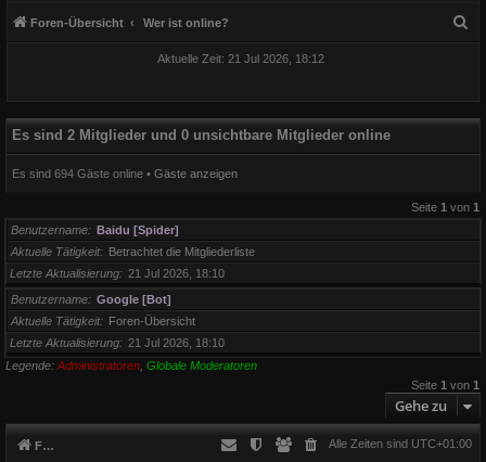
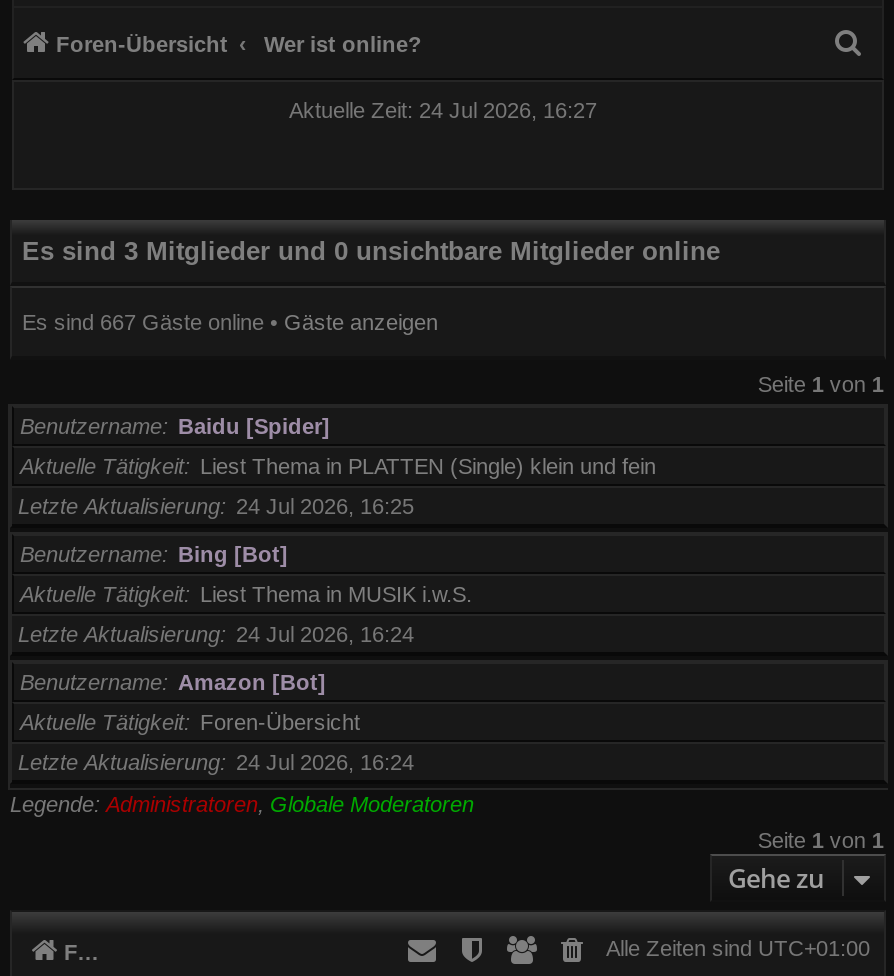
[157,52,324,65] Aktuelle Zeit: 21 Jul 2026, 18:12 -> [289,97,597,121] Aktuelle Zeit: 24 Jul 2026, 16:27
[12,127,391,143] Es sind 2 Mitglieder und 0 unsichtbare Mitglieder online -> [22,236,720,266] Es sind 3 Mitglieder und 0 unsichtbare Mitglieder online
[12,167,238,180] Es sind 694 Gäste online • Gäste anzeigen -> [22,310,438,334] Es sind 667 Gäste online • Gäste anzeigen
[108,245,255,258] Betrachtet die Mitgliederliste -> [200,454,656,478] Liest Thema in PLATTEN (Single) klein und fein
[10,267,225,280] Letzte Aktualisierung 21 Jul 2026, 18:10 -> [18,494,414,518] Letzte Aktualisierung 24 Jul 2026, 16:25
[97,293,171,306] Google [Bot] -> [18,542,472,694] Bing [Bot] | Aktuelle Tätigkeit | Liest Thema in MUSIK i.w.S. | Letzte Aktualisierung | 24 Jul 2026, 16:24 | Benutzername | Amazon [Bot]
[10,336,225,349] Letzte Aktualisierung 21 Jul 2026, 18:10 -> [18,750,414,774] Letzte Aktualisierung 24 Jul 2026, 16:24

